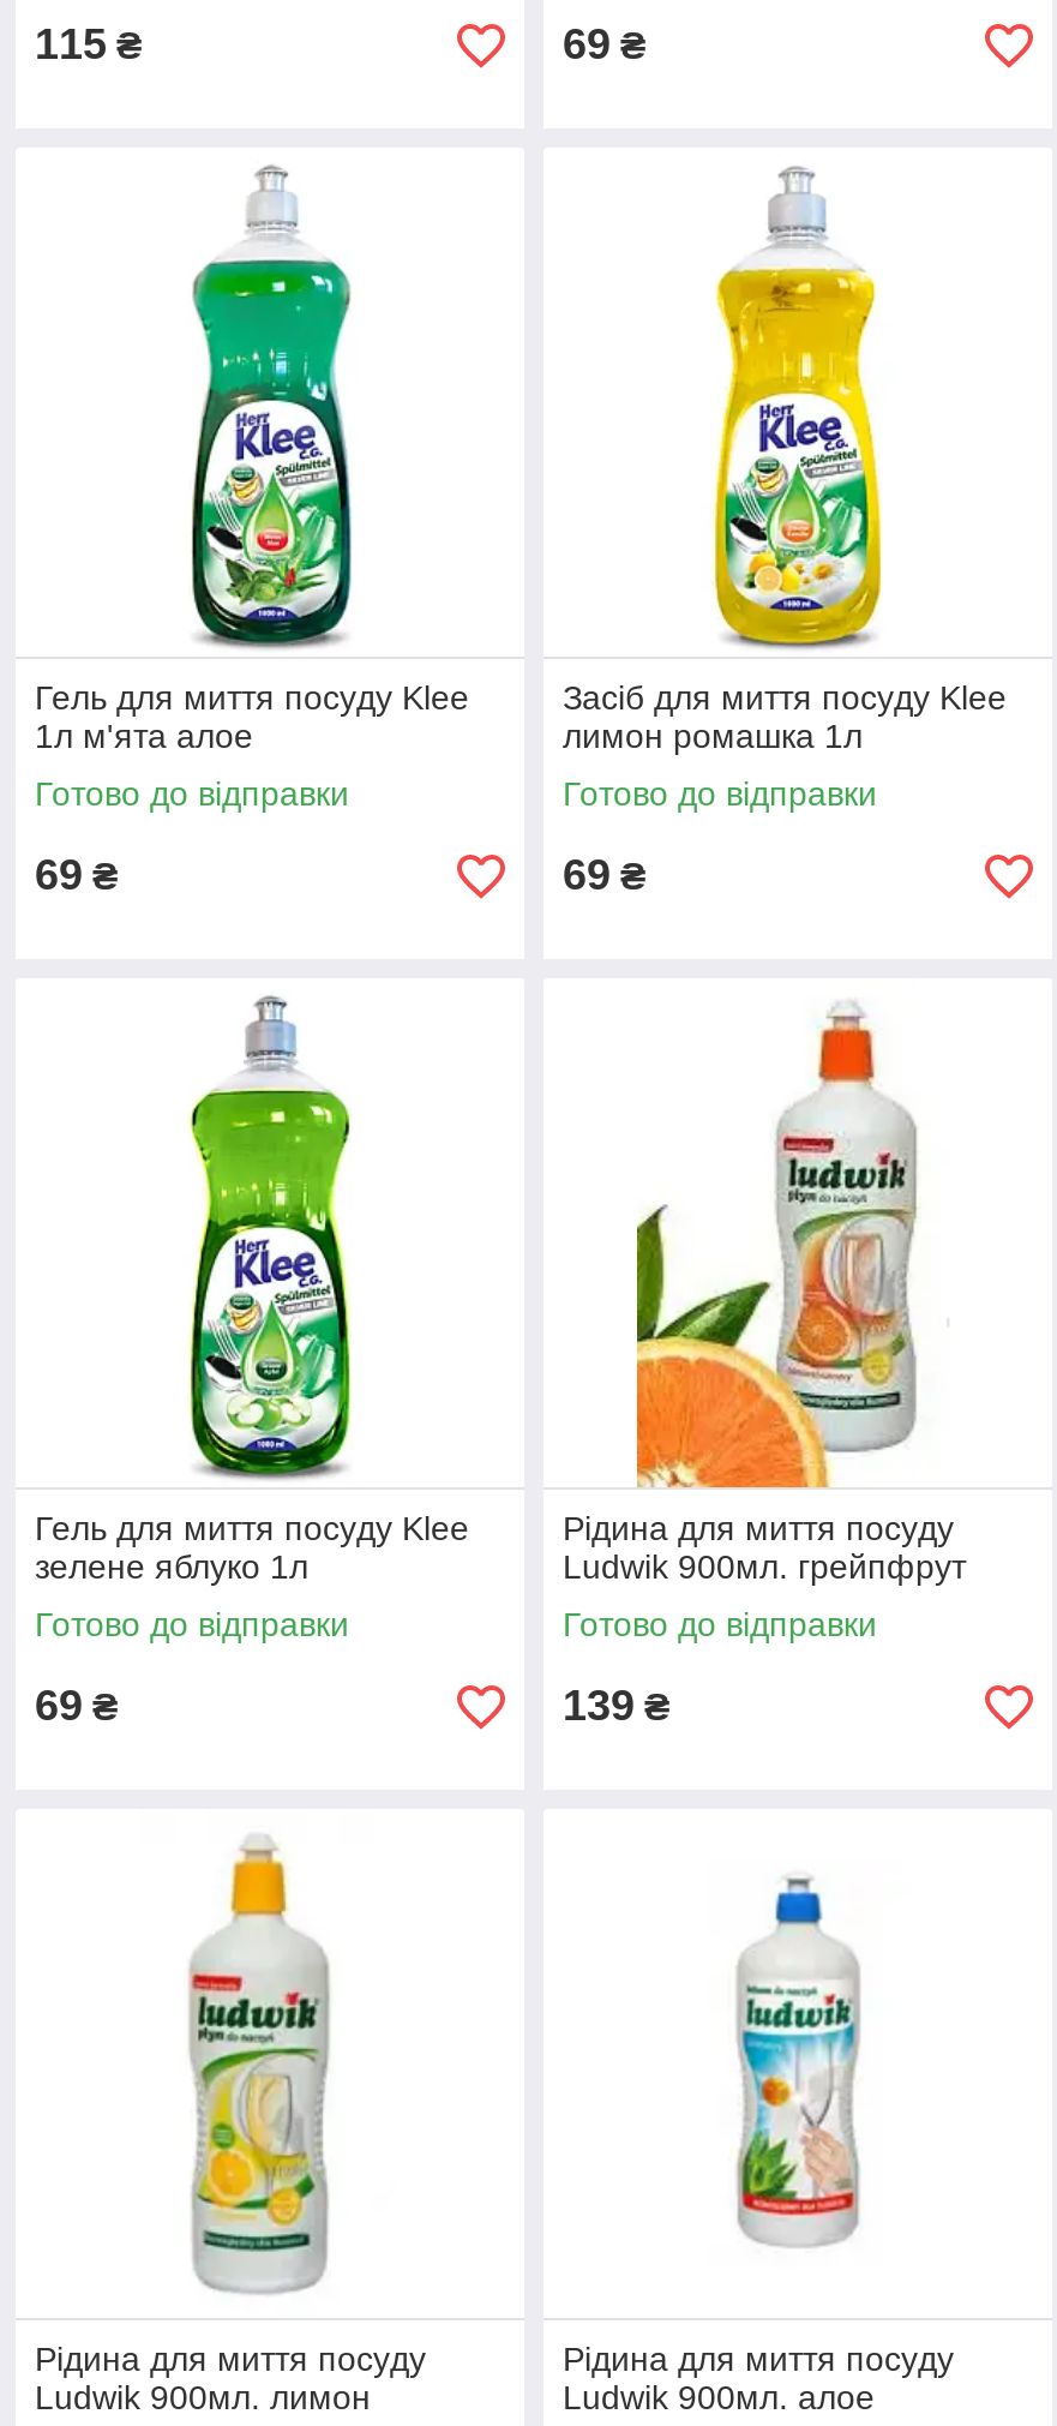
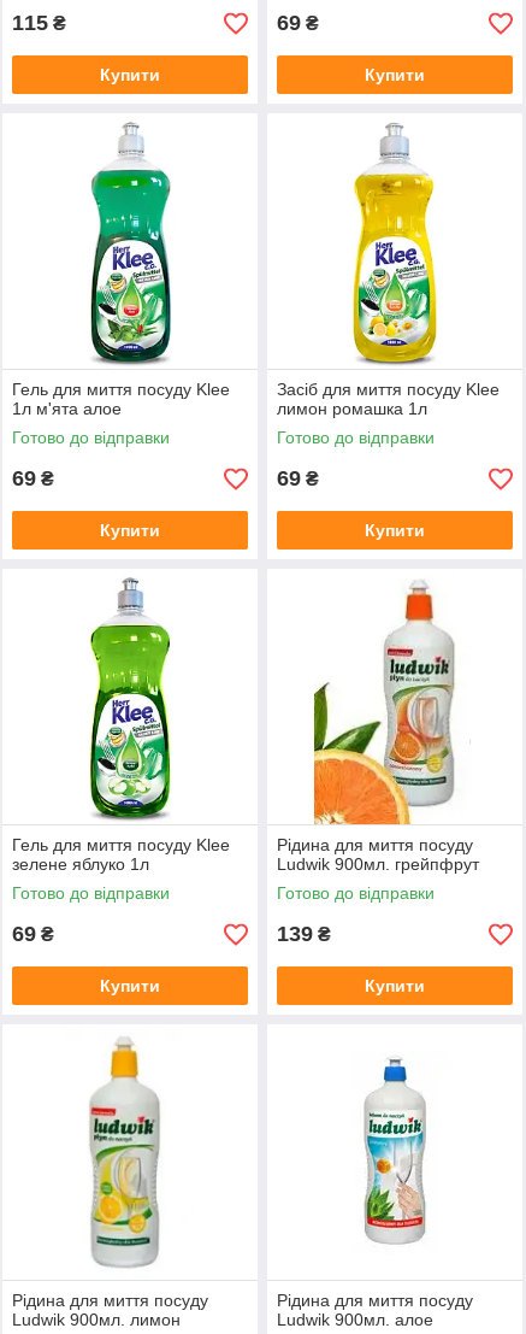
none -> [100,65,160,84] Купити
none -> [365,65,425,84] Купити
none -> [100,521,160,540] Купити
none -> [365,521,425,540] Купити
none -> [100,976,160,995] Купити
none -> [365,976,425,995] Купити

